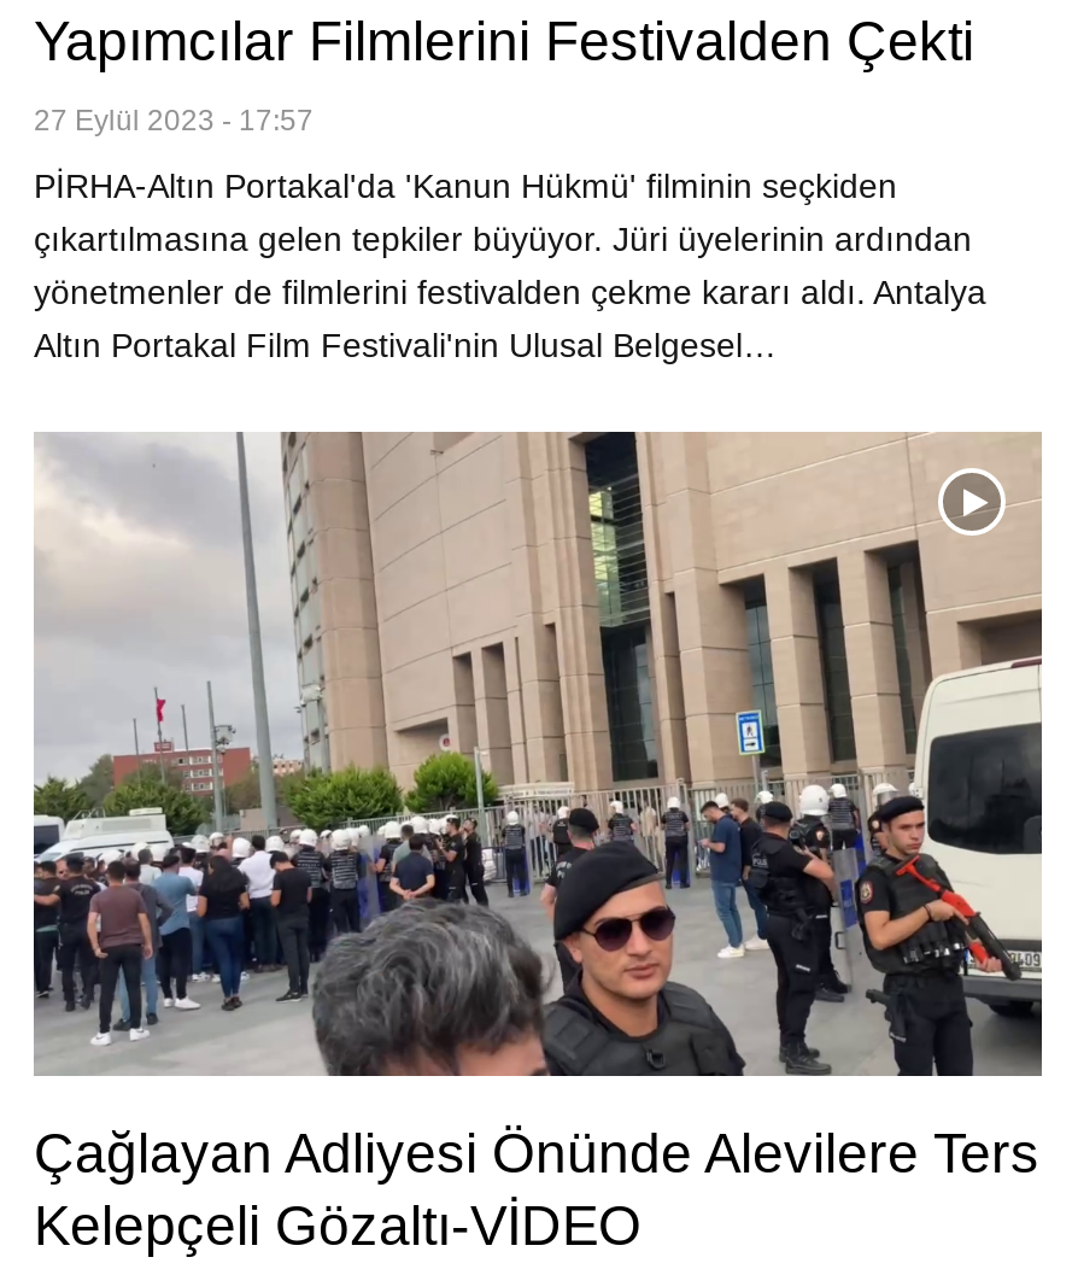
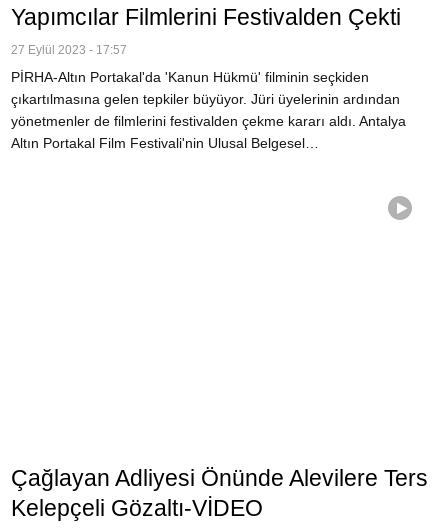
[31,429,1044,1078] [image] -> none

